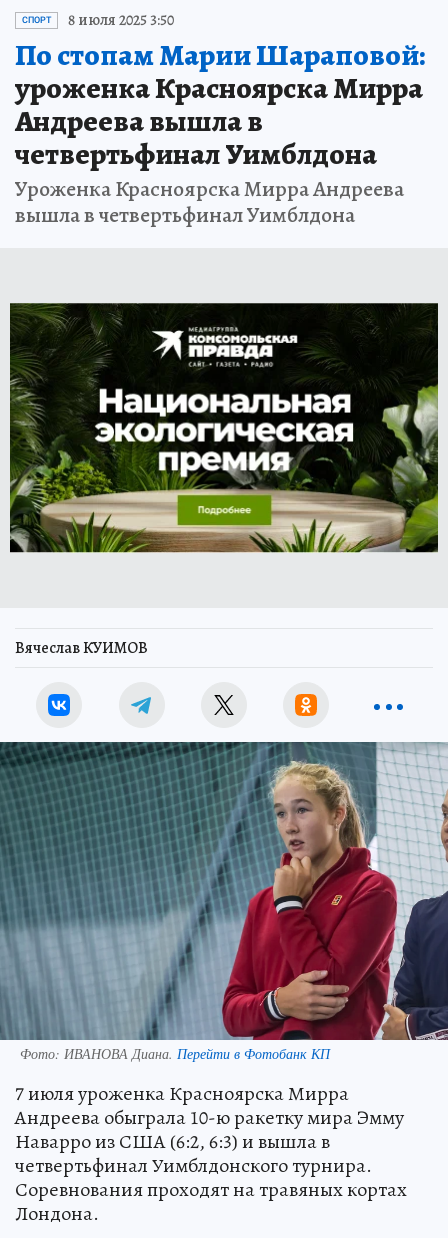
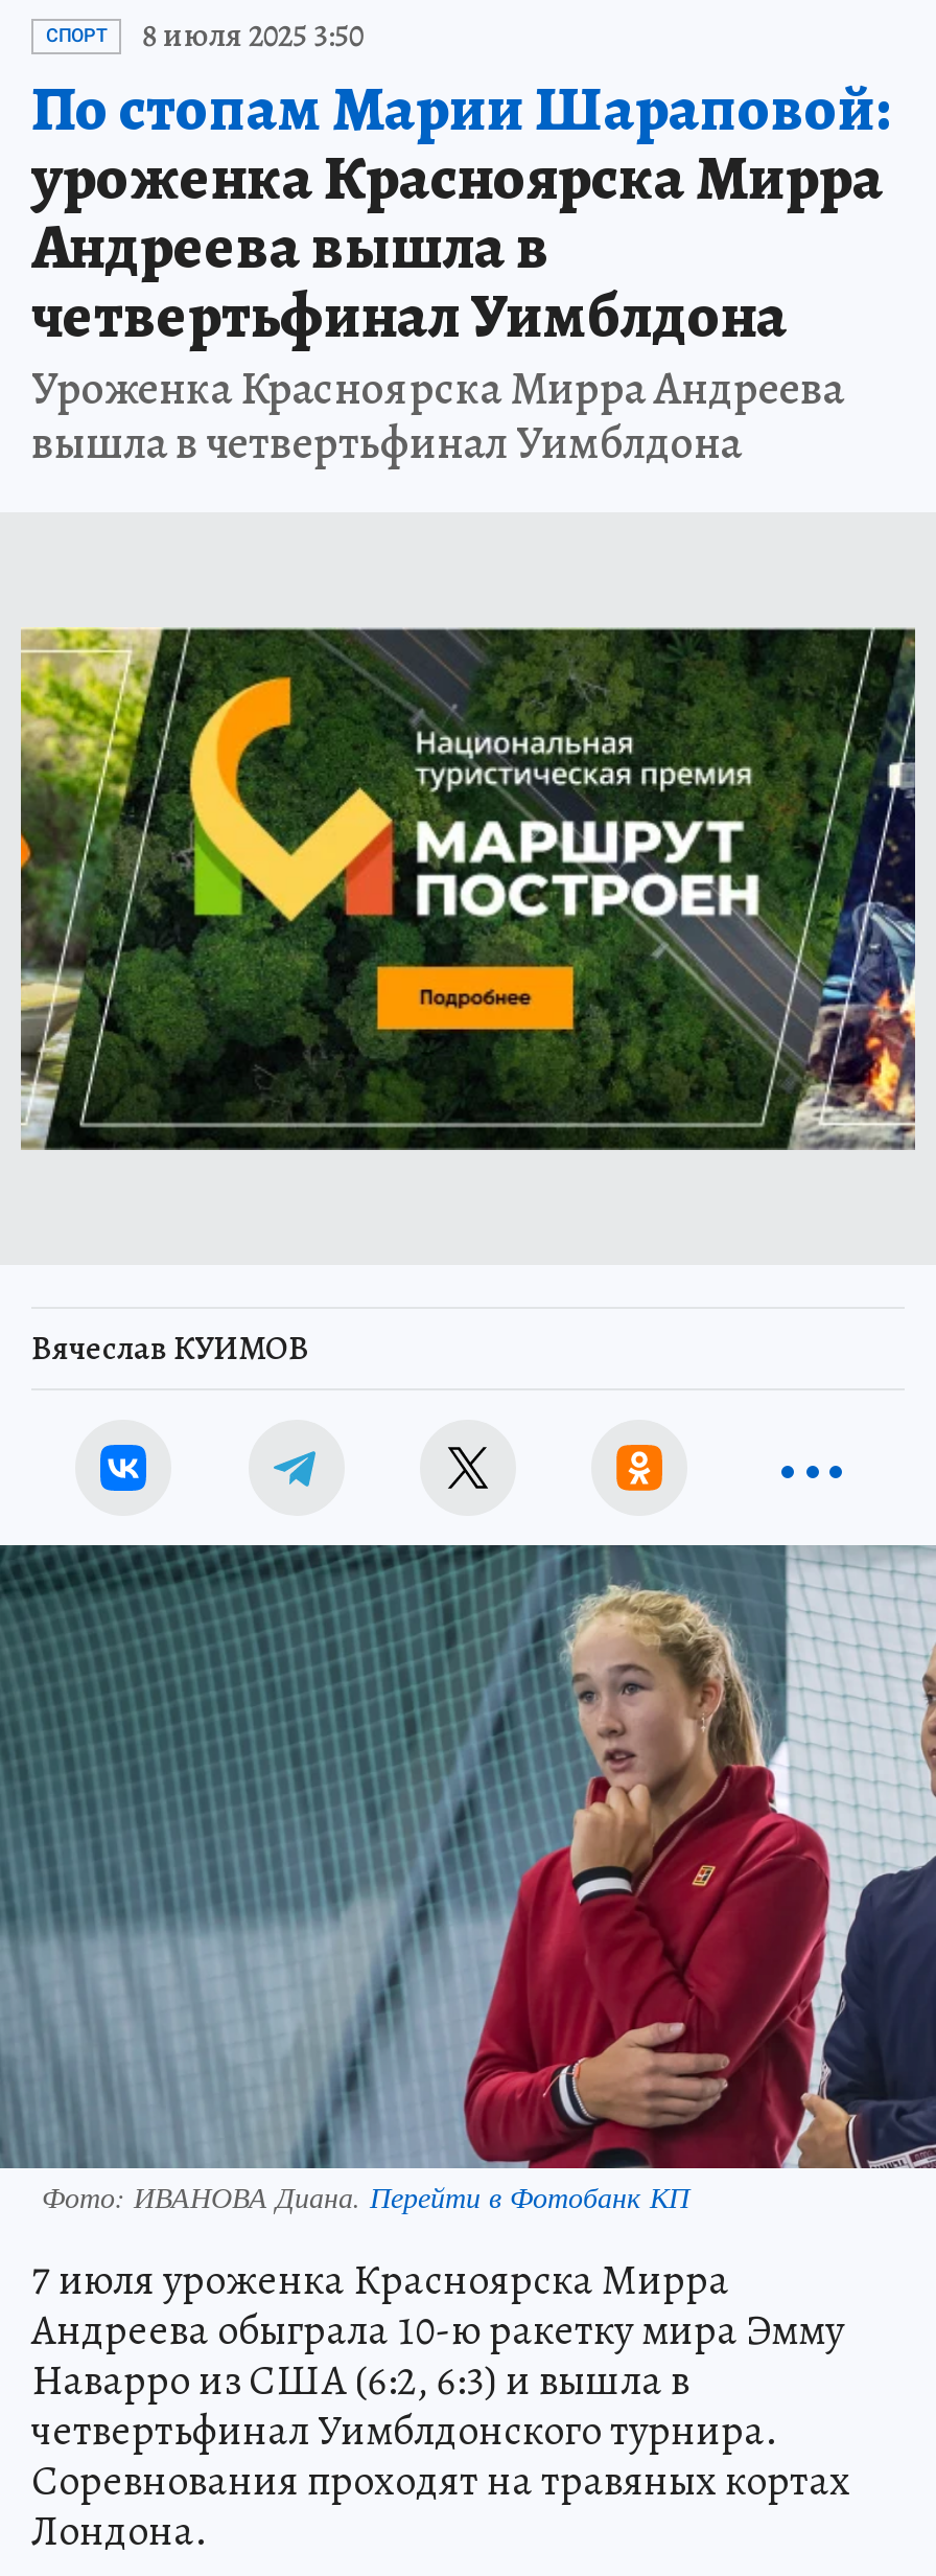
[9,302,439,553] [image] -> [19,627,917,1152] [image]

